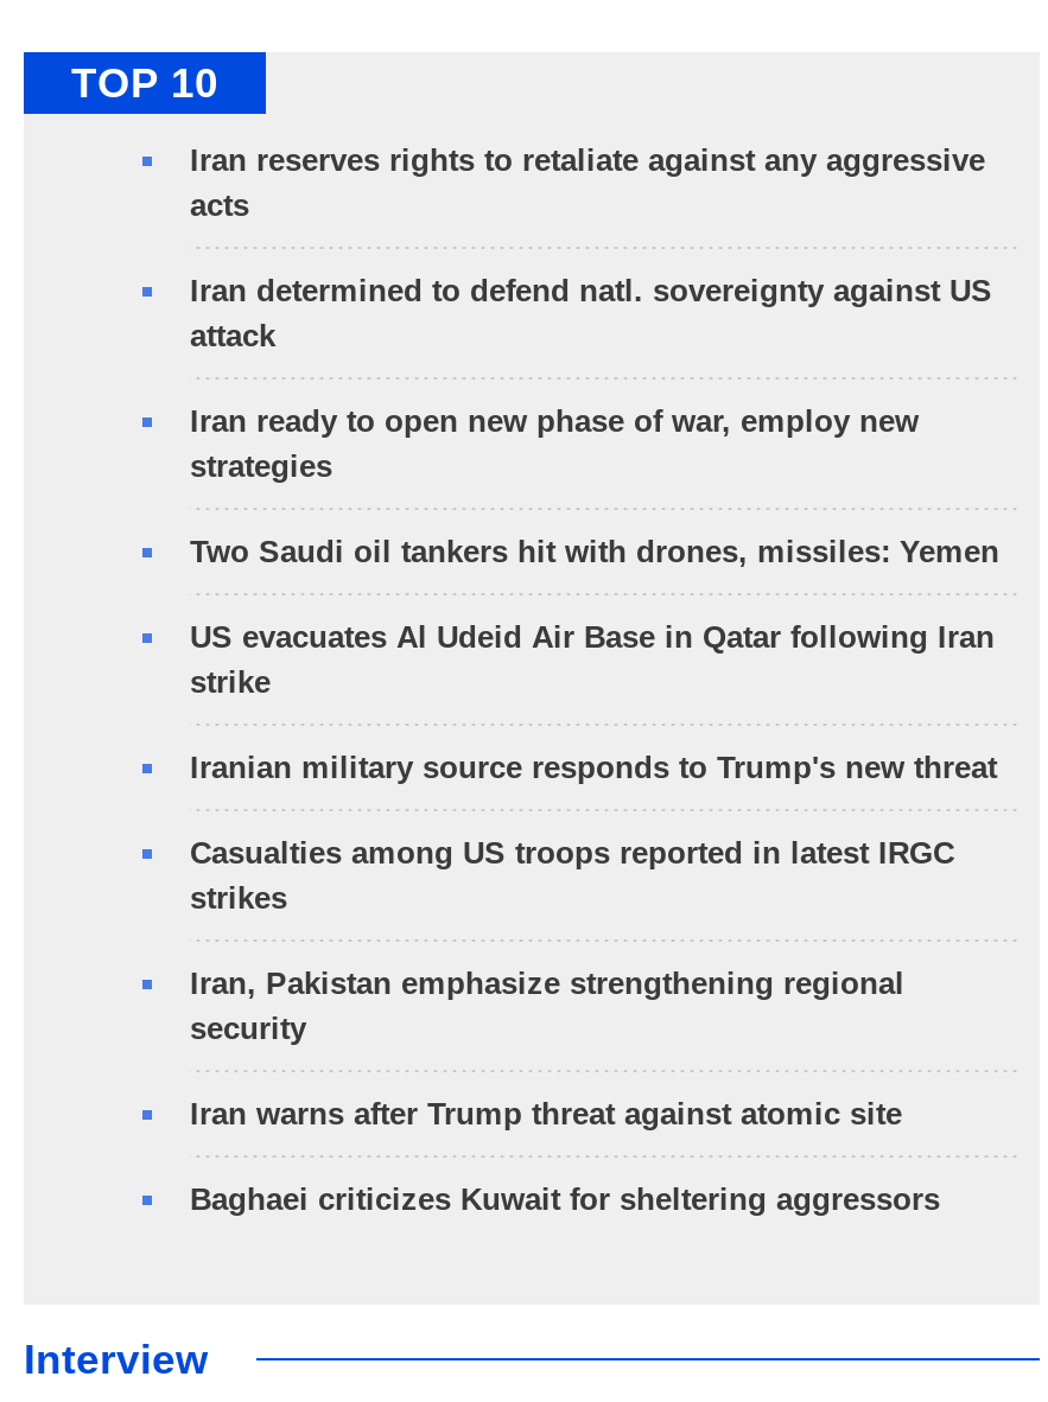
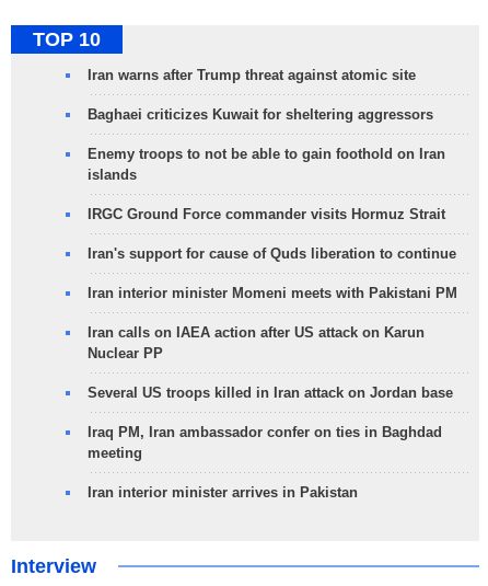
[190,142,999,1046] Iran reserves rights to retaliate against any aggressive | acts | Iran determined to defend natl. sovereignty against US | attack | Iran ready to open new phase of war, employ new | strategies | Two Saudi oil tankers hit with drones, missiles: Yemen | US evacuates Al Udeid Air Base in Qatar following Iran | strike | Iranian military source responds to Trump's new threat | Casualties among US troops reported in latest IRGC | strikes | Iran, Pakistan emphasize strengthening regional | security -> none
moved [190,1096,940,1217] -> [88,67,433,123]: Iran warns after Trump threat against atomic site | Baghaei criticizes Kuwait for sheltering aggressors
none -> [88,146,457,500] Enemy troops to not be able to gain foothold on Iran | islands | IRGC Ground Force commander visits Hormuz Strait | Iran's support for cause of Quds liberation to continue | Iran interior minister Momeni meets with Pakistani PM | Iran calls on IAEA action after US attack on Karun | Nuclear PP | Several US troops killed in Iran attack on Jordan base | Iraq PM, Iran ambassador confer on ties in Baghdad | meeting | Iran interior minister arrives in Pakistan

